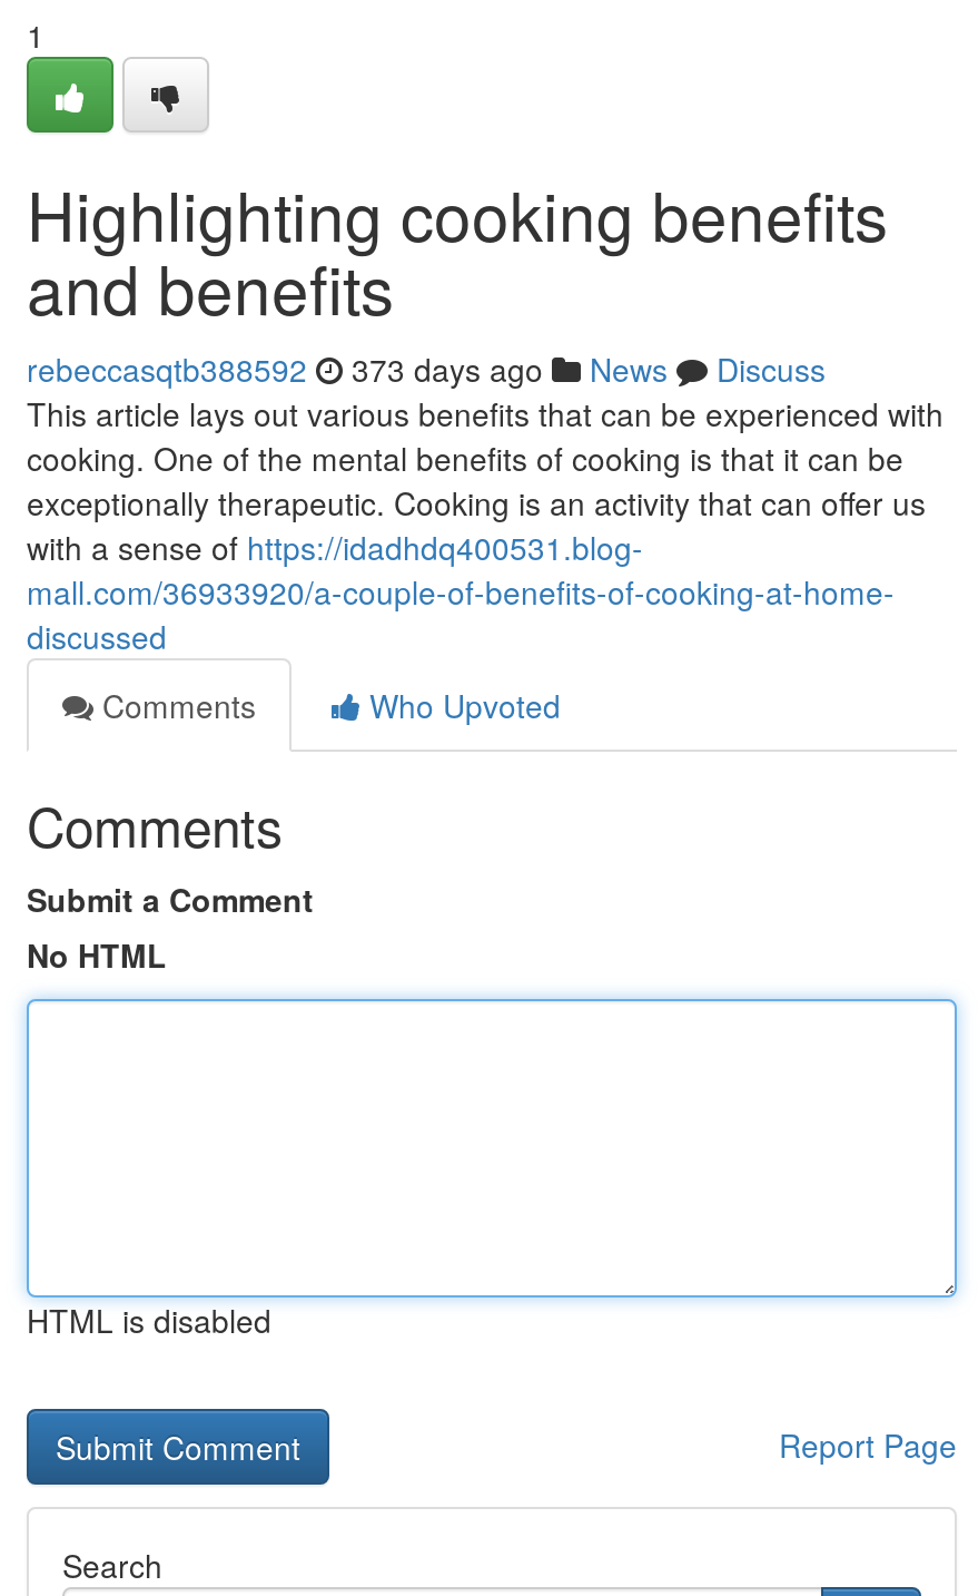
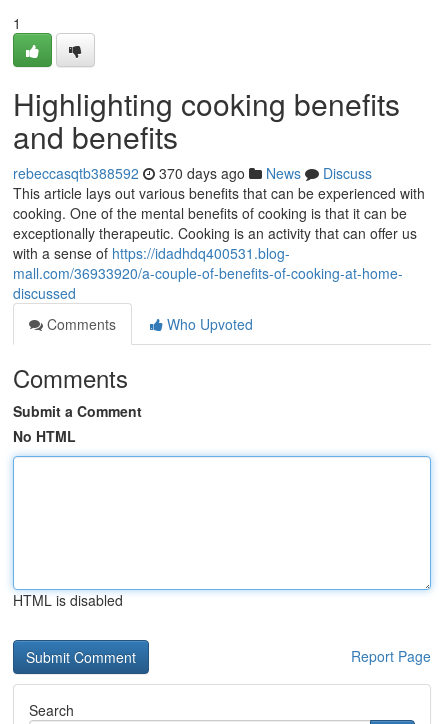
[27,346,826,391] rebeccasqtb388592 373 days ago News Discuss -> [13,163,372,183] rebeccasqtb388592 370 days ago News Discuss

